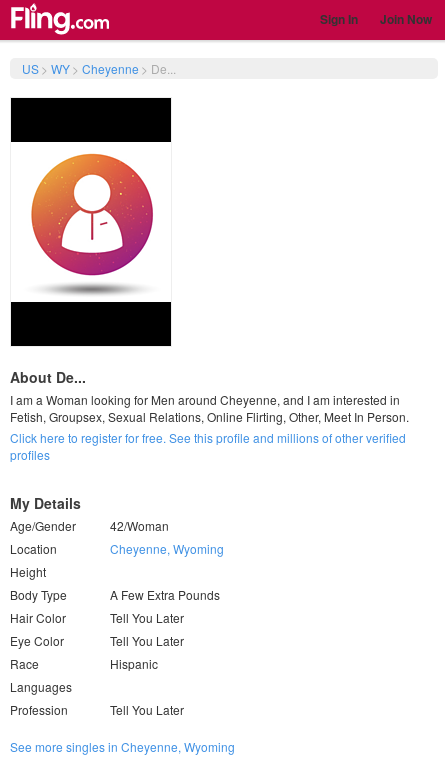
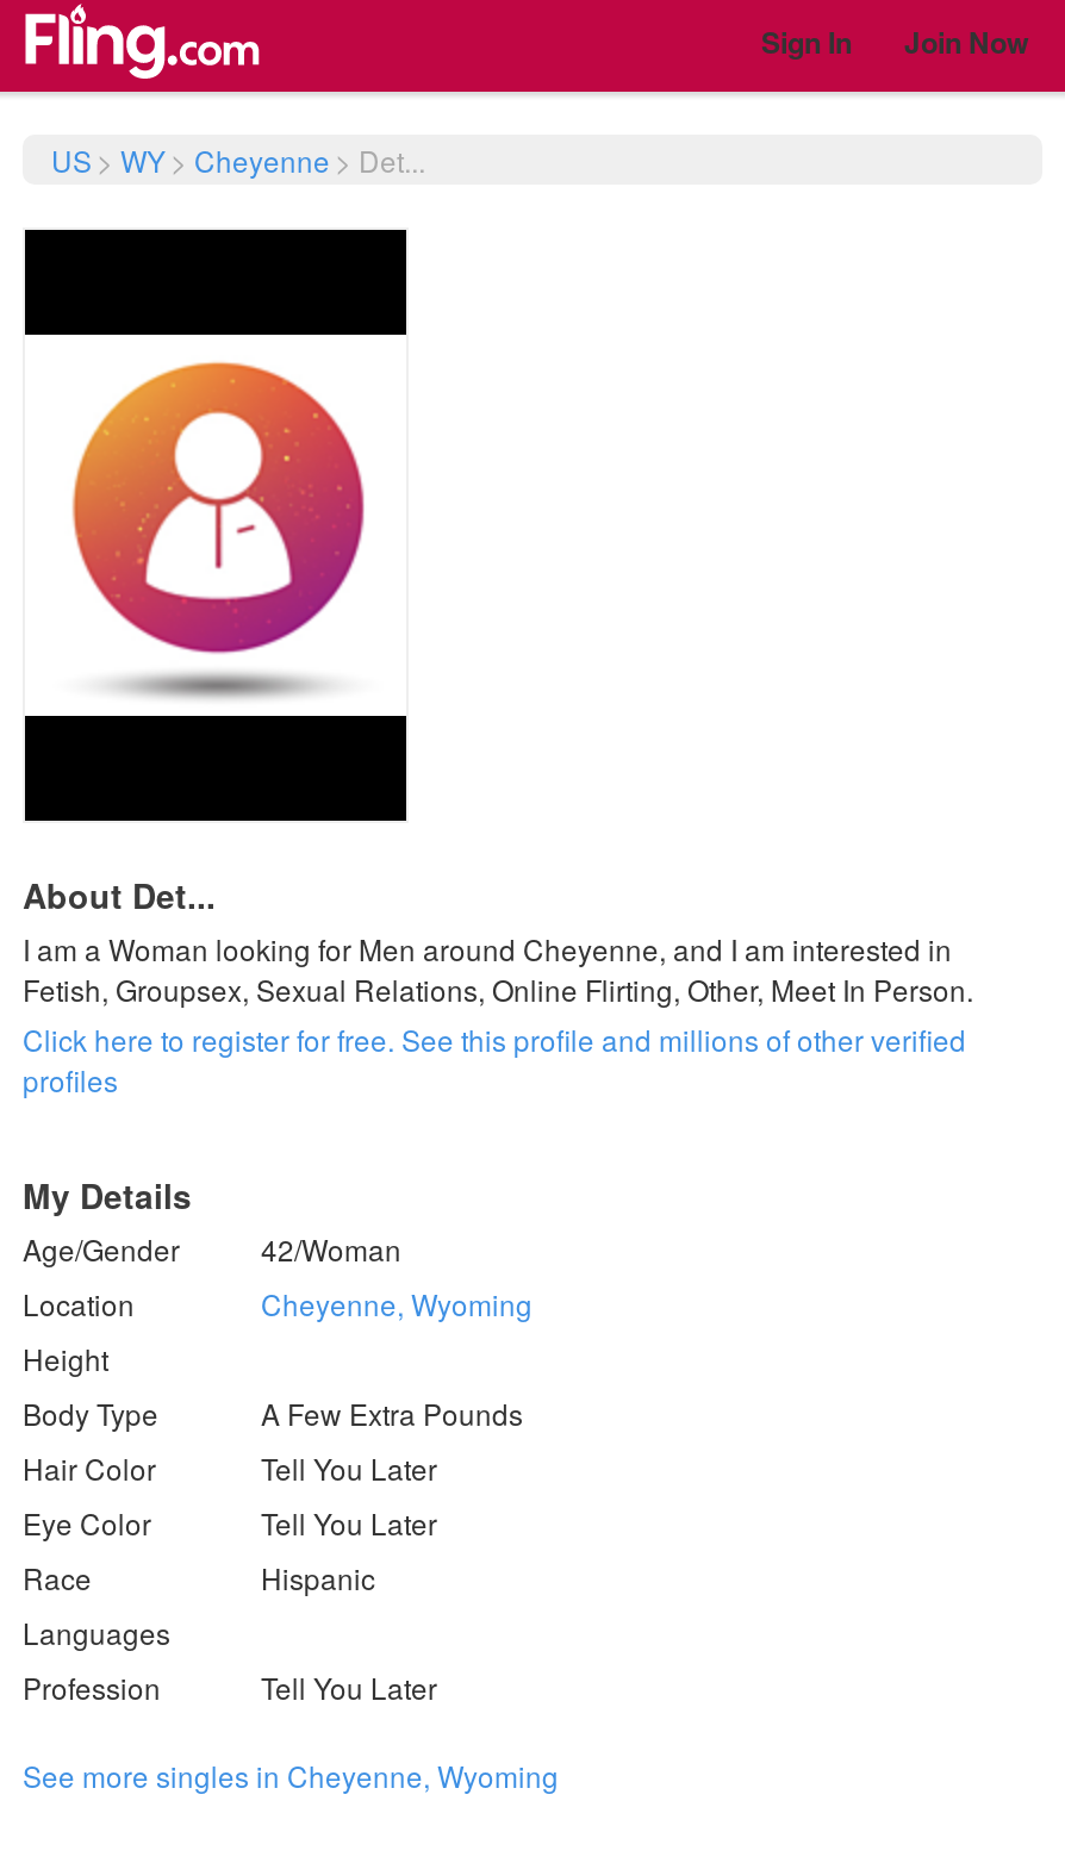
[22,60,176,77] US > WY > Cheyenne > De... -> [51,139,425,180] US > WY > Cheyenne > Det...
[10,367,86,387] About De... -> [23,871,216,918] About Det...

